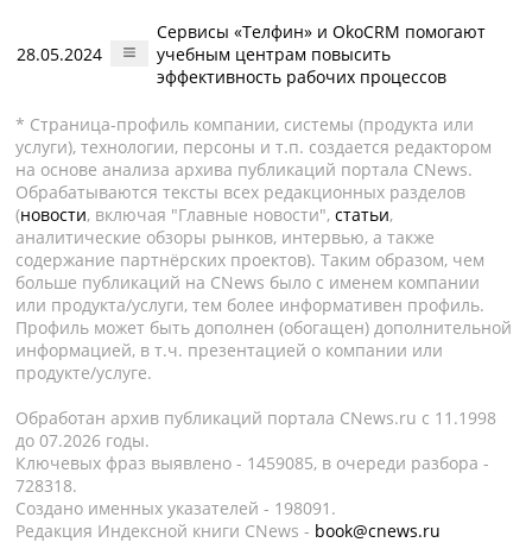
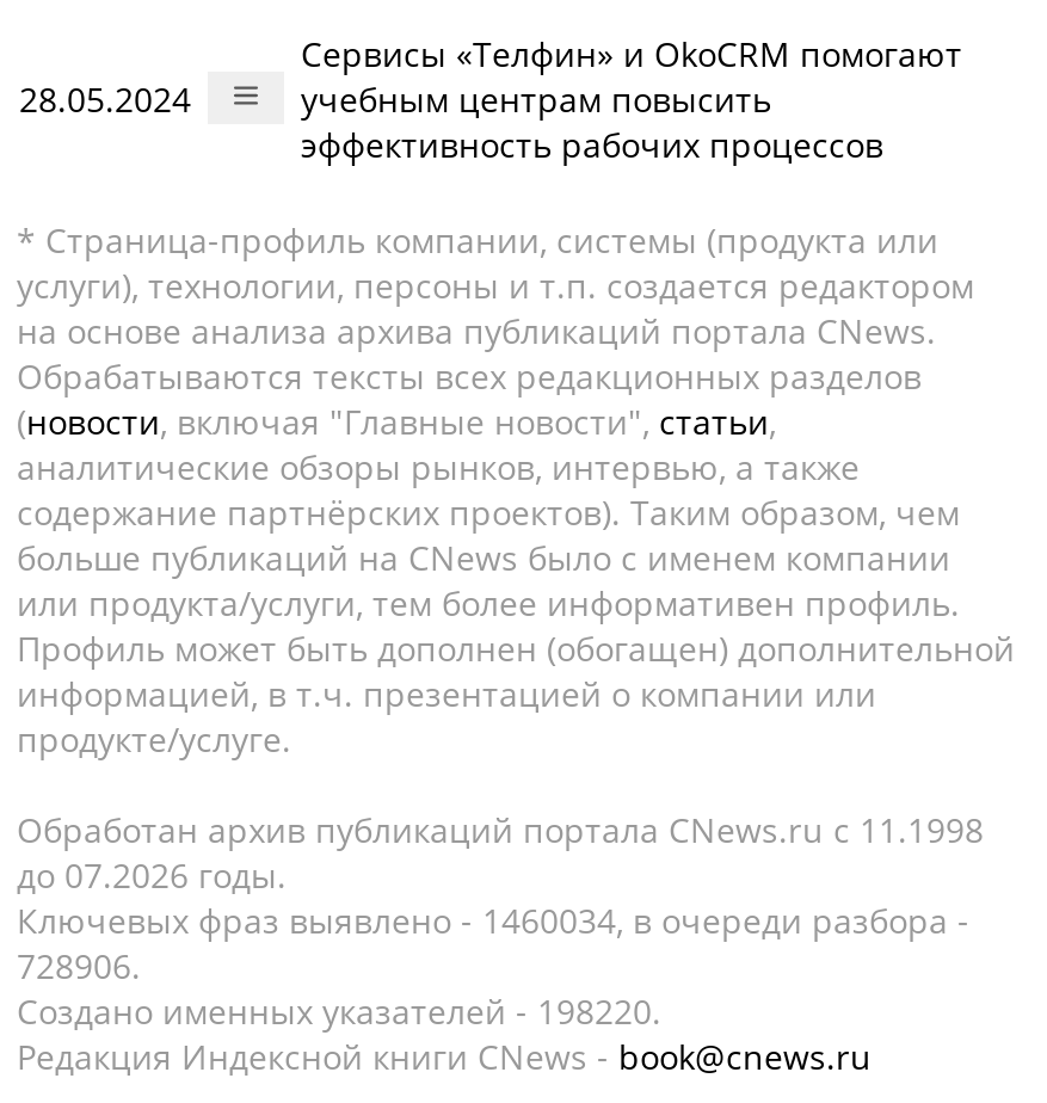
[15,452,489,474] Ключевых фраз выявлено - 1459085, в очереди разбора - -> [17,898,969,943] Ключевых фраз выявлено - 1460034, в очереди разбора -
[15,474,77,497] 728318. -> [17,943,141,988] 728906.
[15,497,336,519] Создано именных указателей - 198091. -> [17,988,661,1034] Создано именных указателей - 198220.

